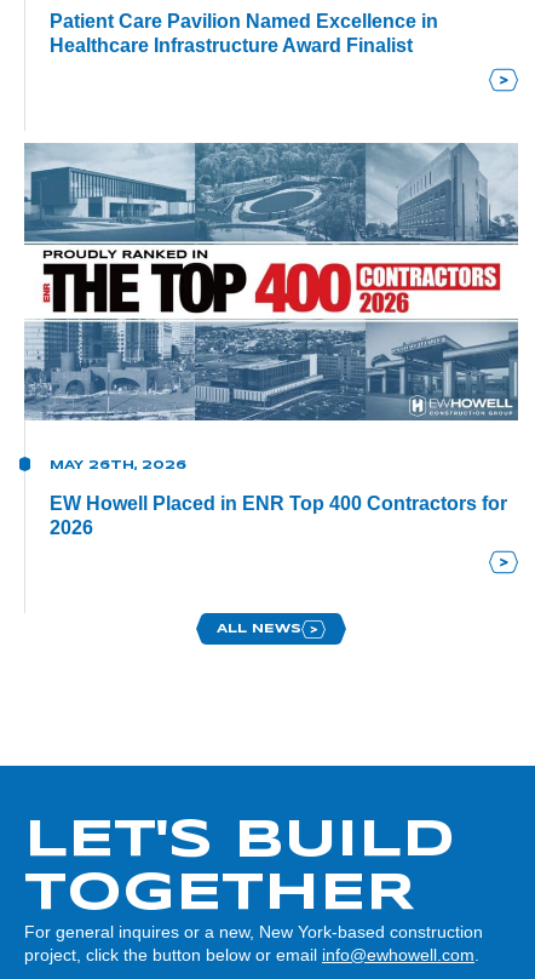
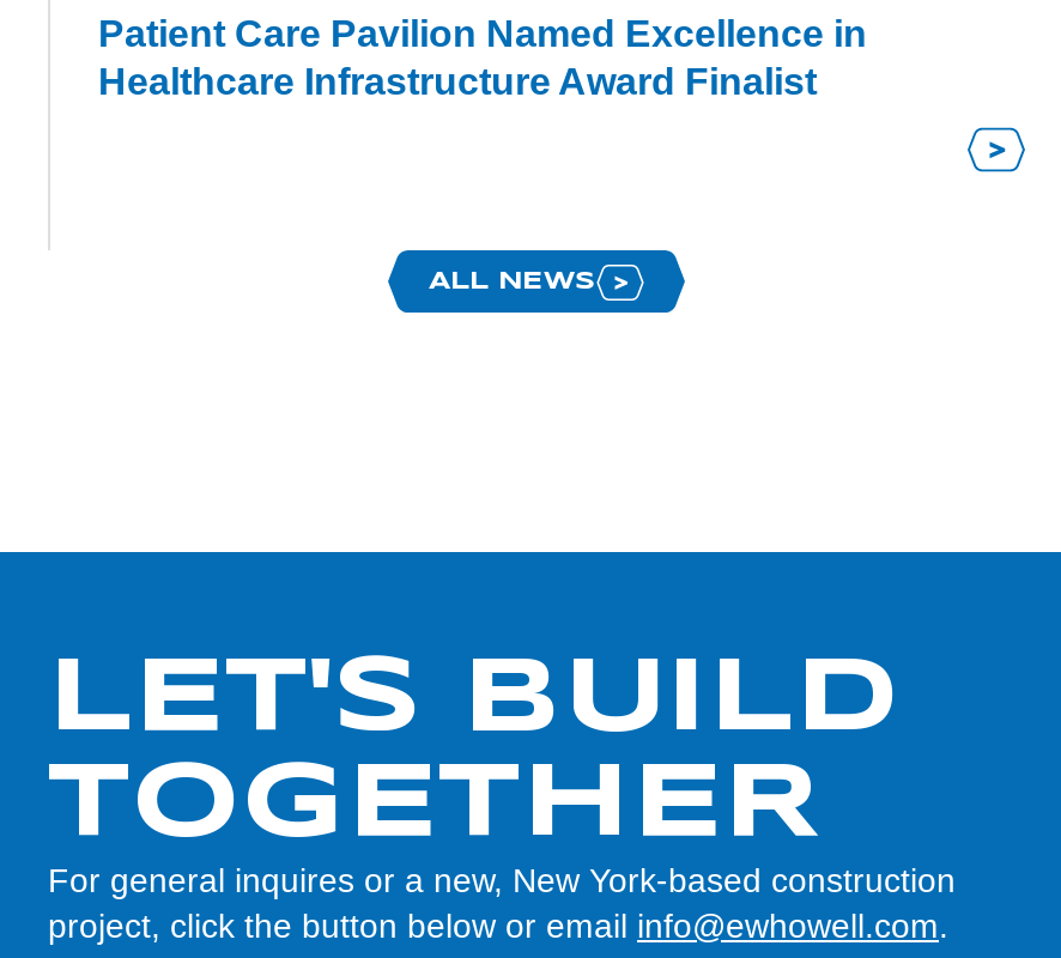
[23,142,519,538] [image] | MAY 26TH, 2026 | EW Howell Placed in ENR Top 400 Contractors for | 2026 -> none

